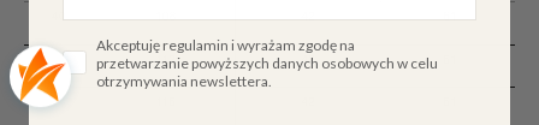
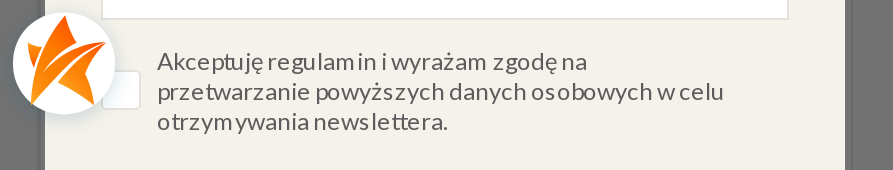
[8,19,70,111] [image] -> [11,14,111,160] [image]

